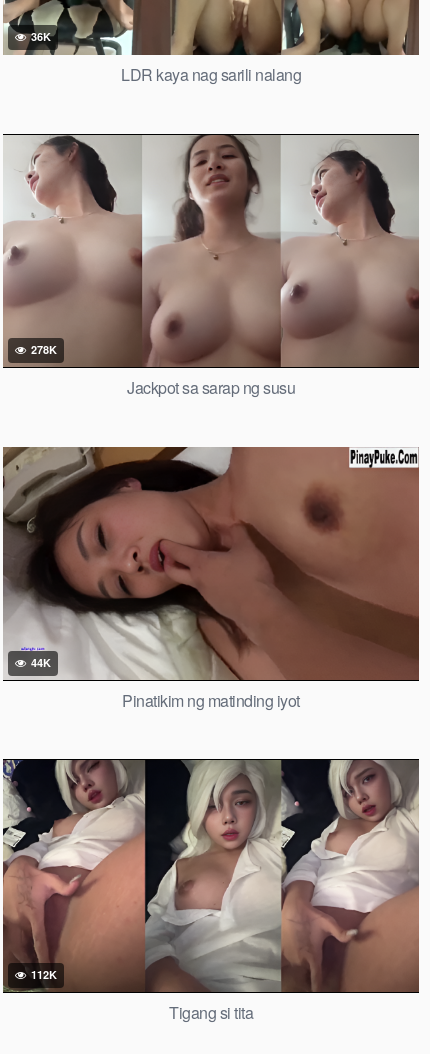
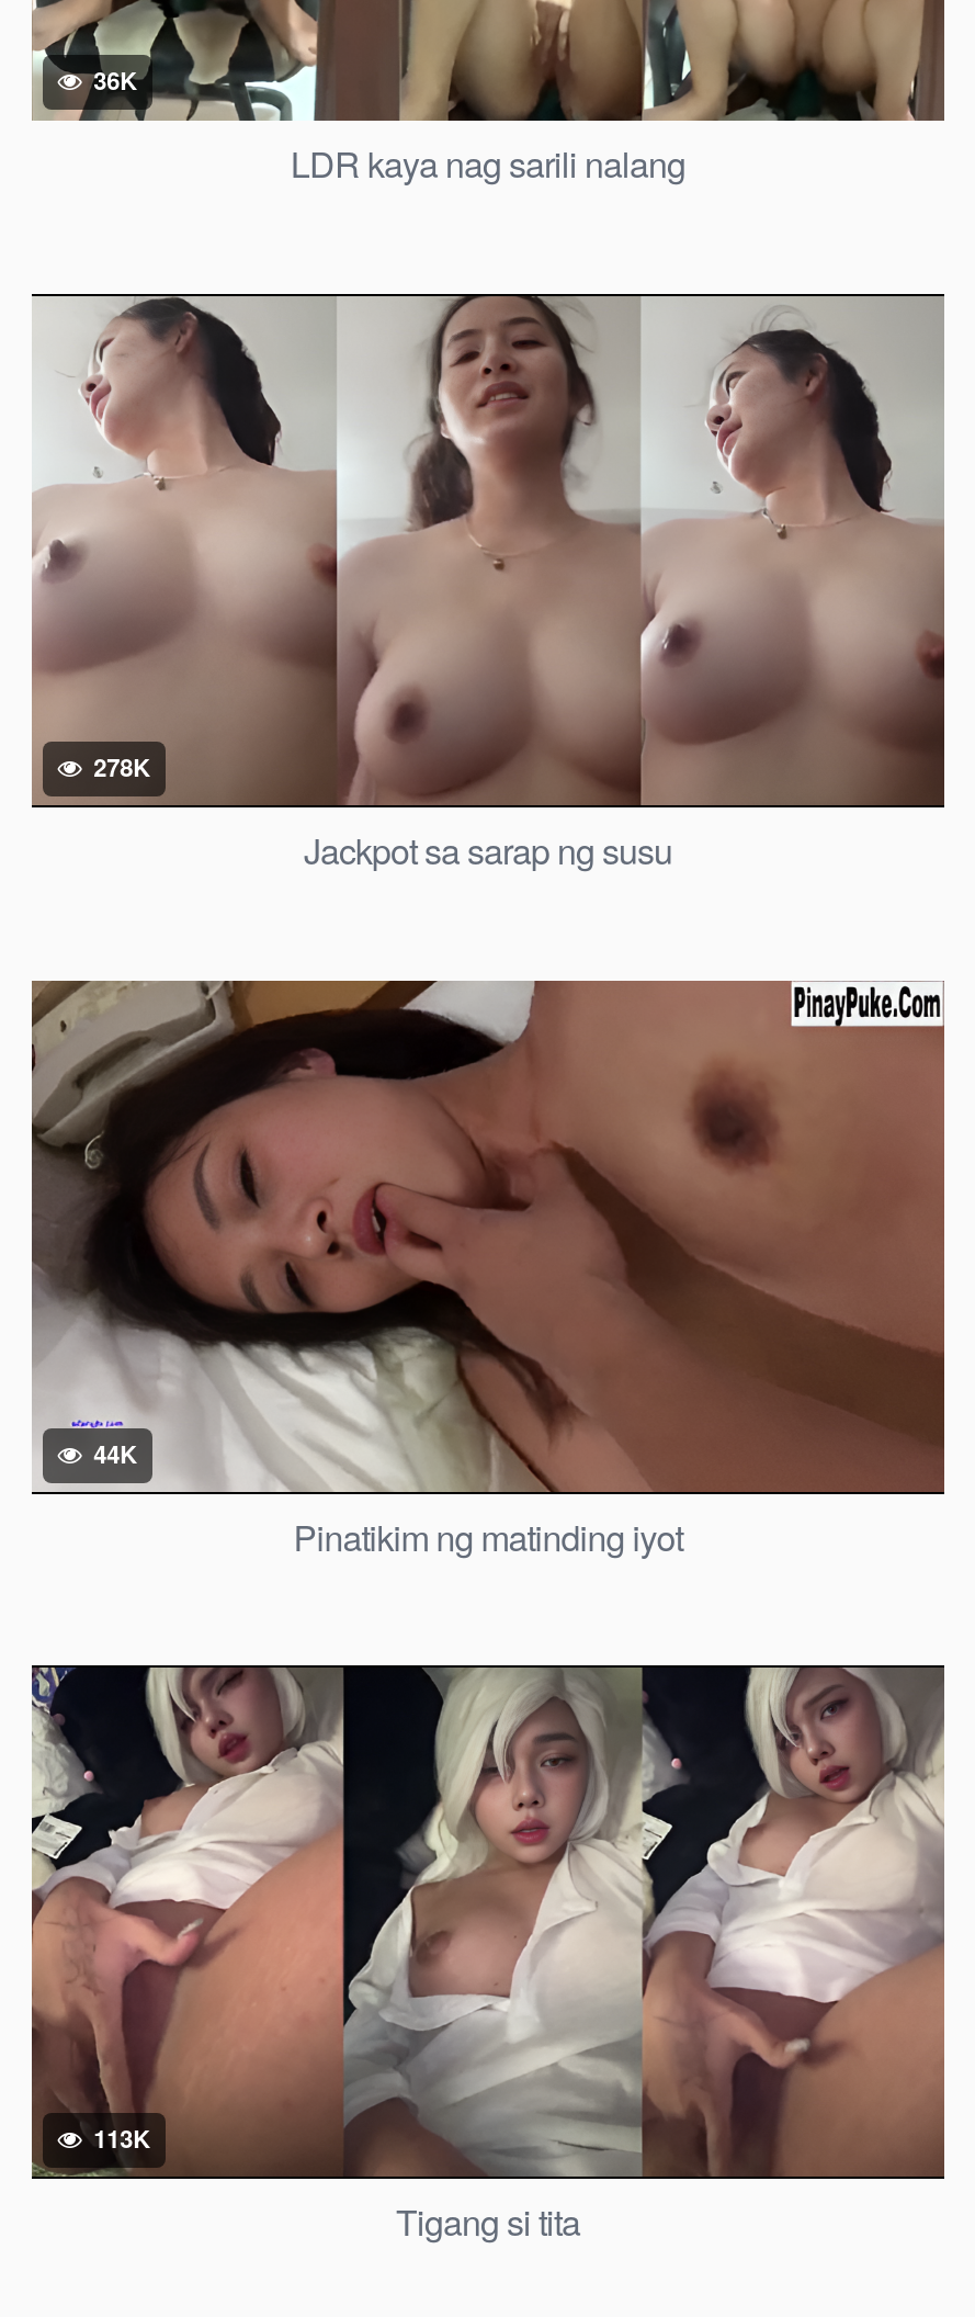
[28,967,57,982] 112K -> [87,2123,150,2156] 113K

